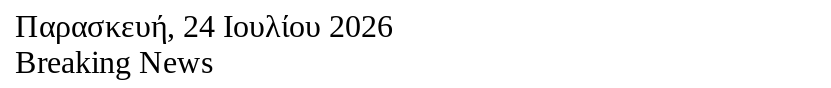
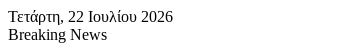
[15,9,393,43] Παρασκευή, 24 Ιουλίου 2026 -> [8,8,173,25] Τετάρτη, 22 Ιουλίου 2026

